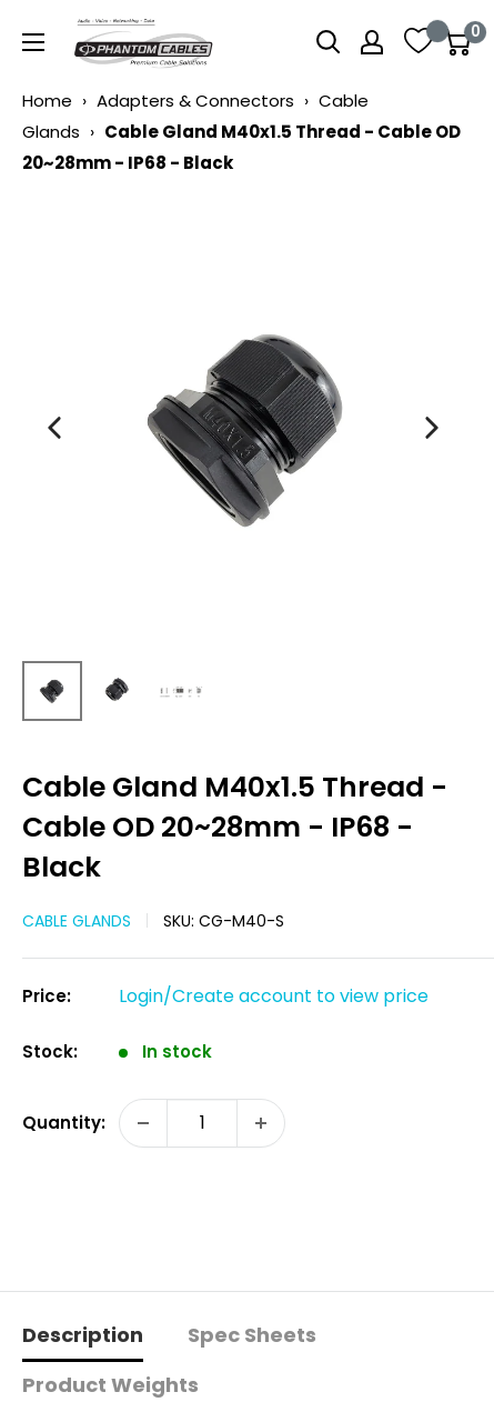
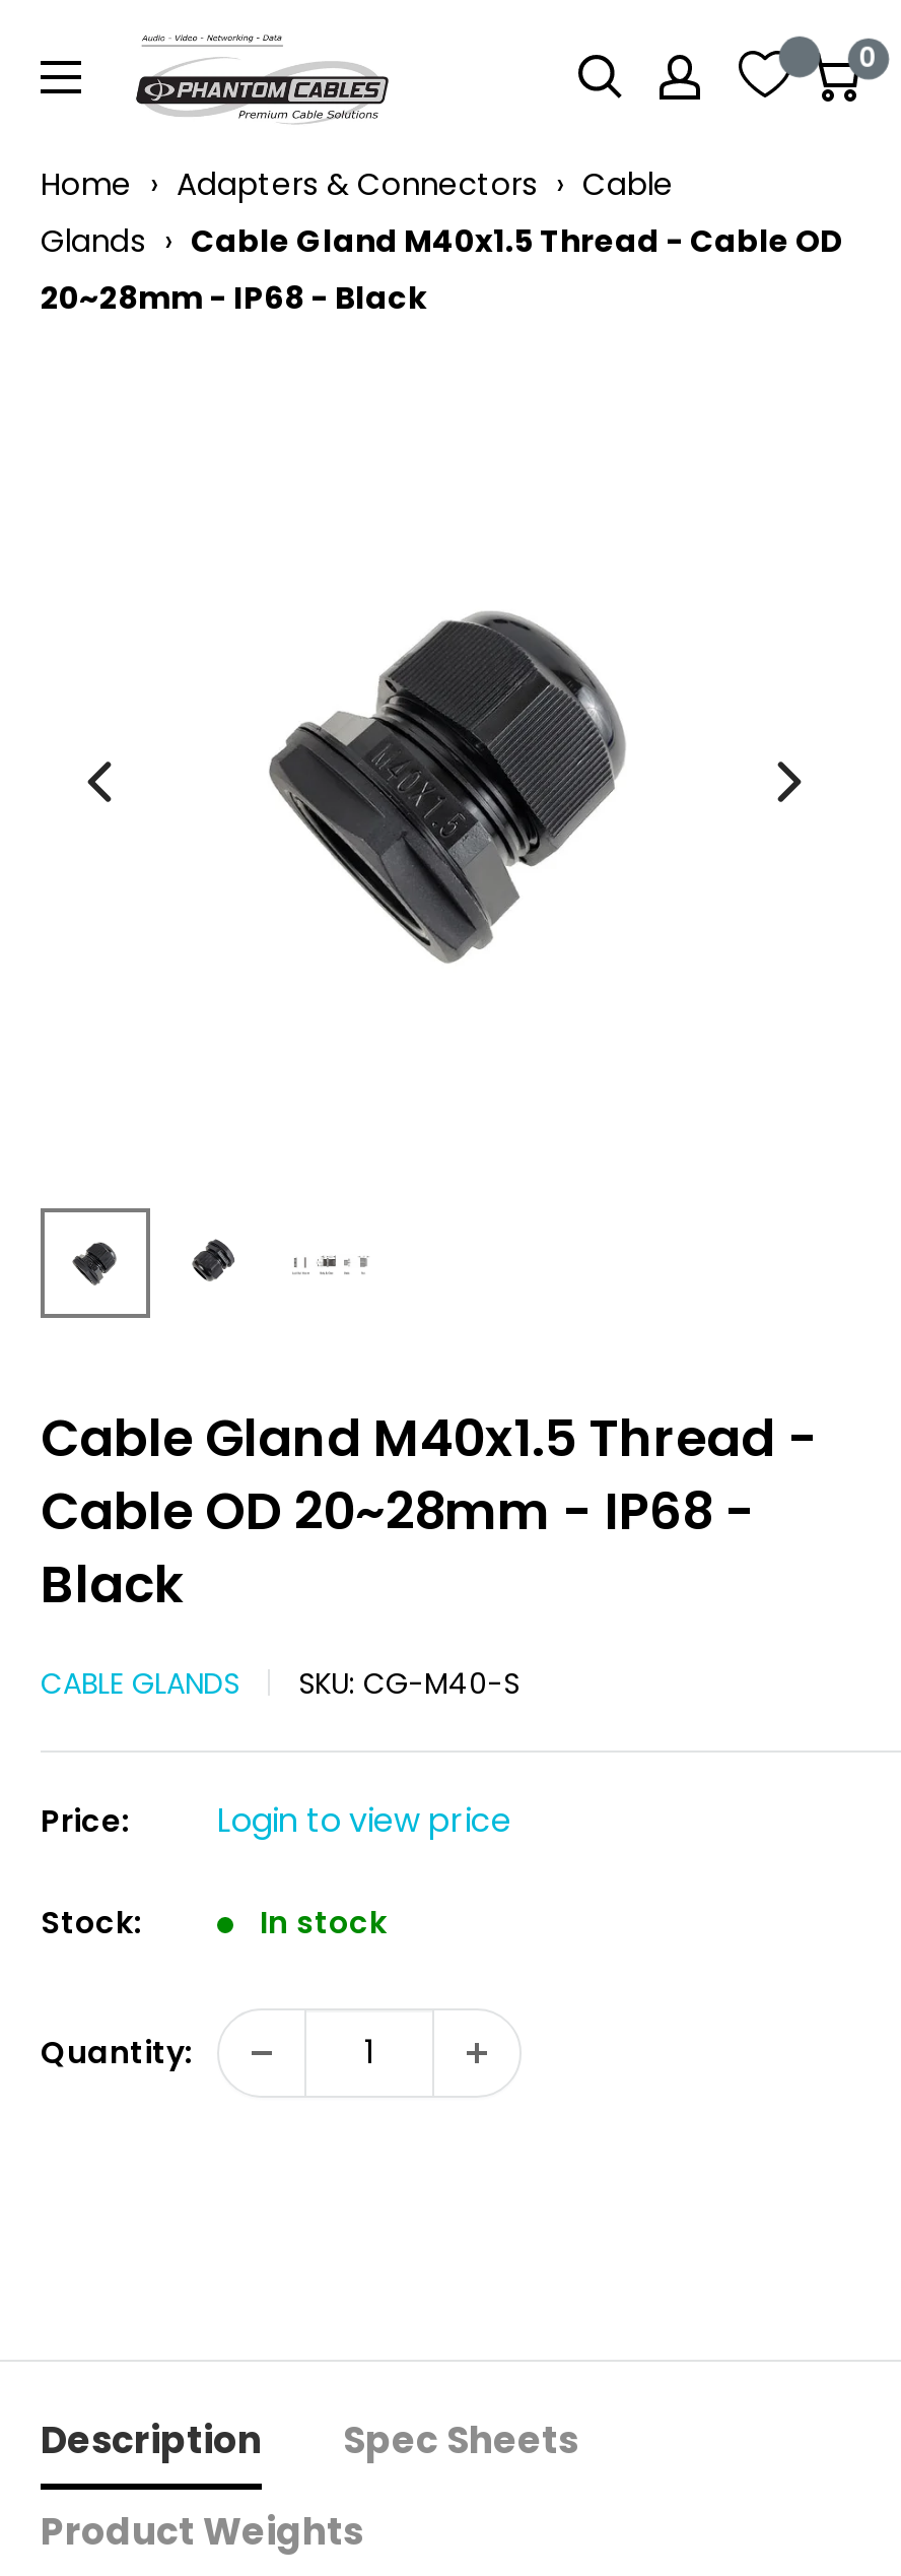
[119,983,429,1008] Login/Create account to view price -> [217,1797,511,1843] Login to view price

